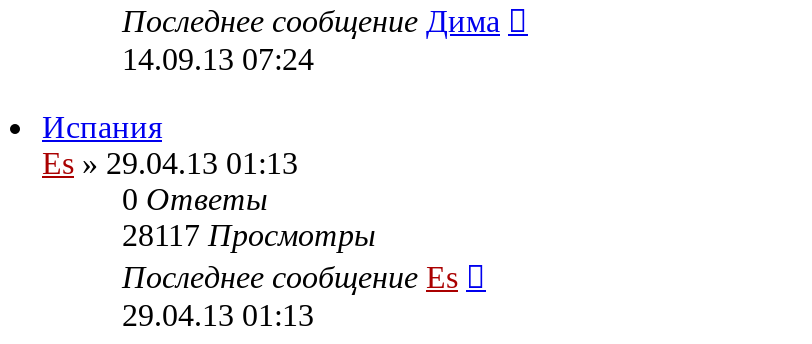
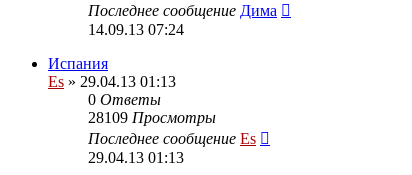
[122,218,376,252] 28117 Просмотры -> [88,109,216,126] 28109 Просмотры

